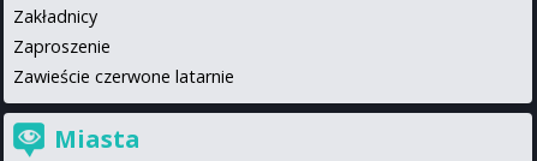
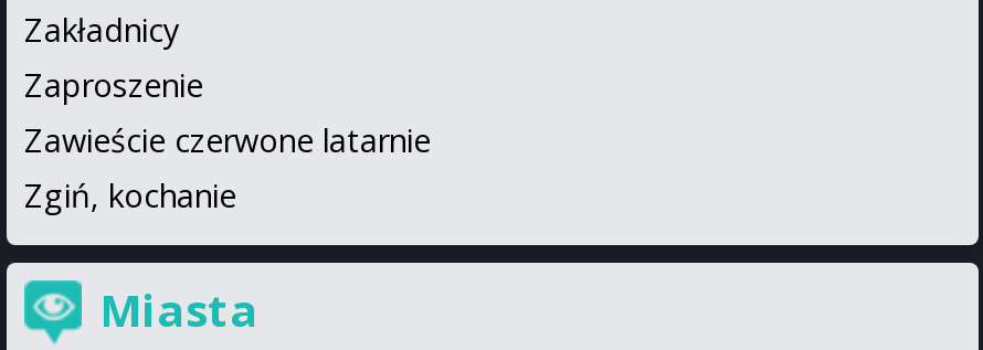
none -> [24,174,236,216] Zgiń, kochanie

